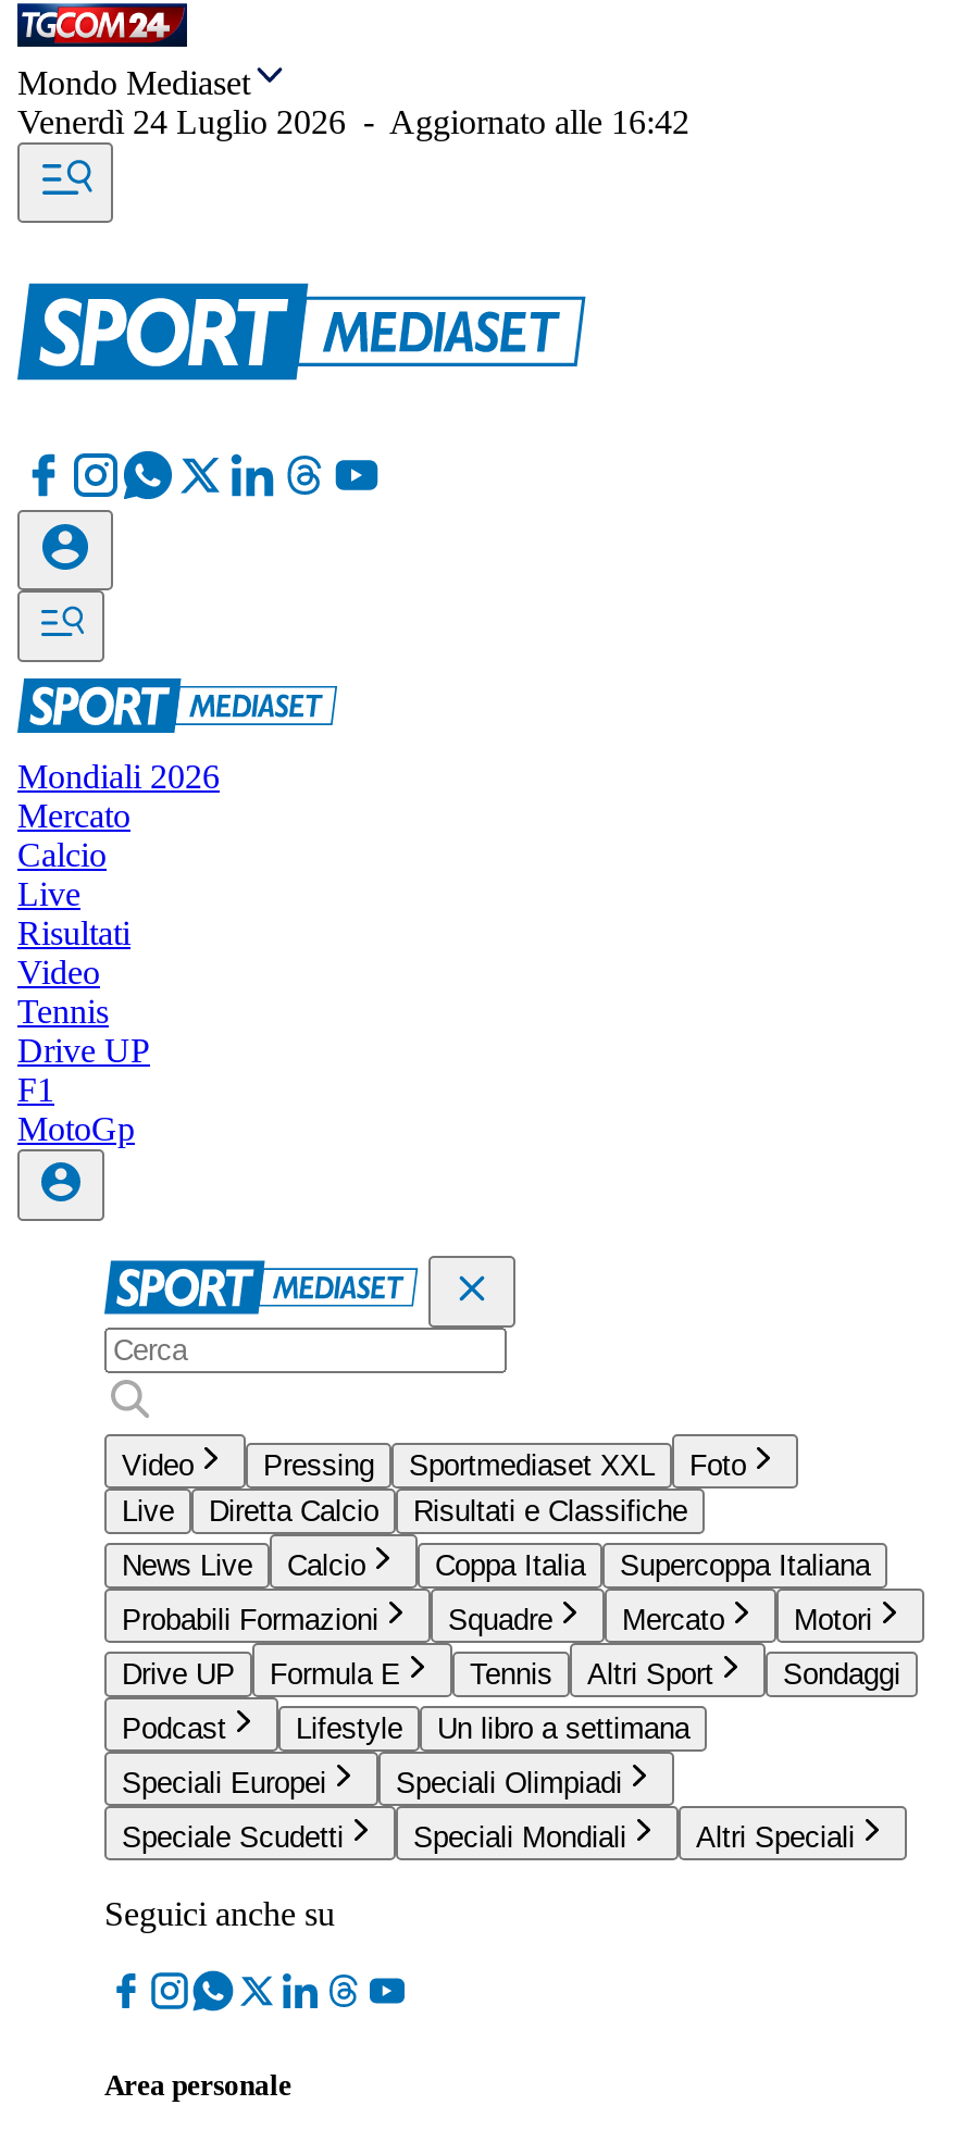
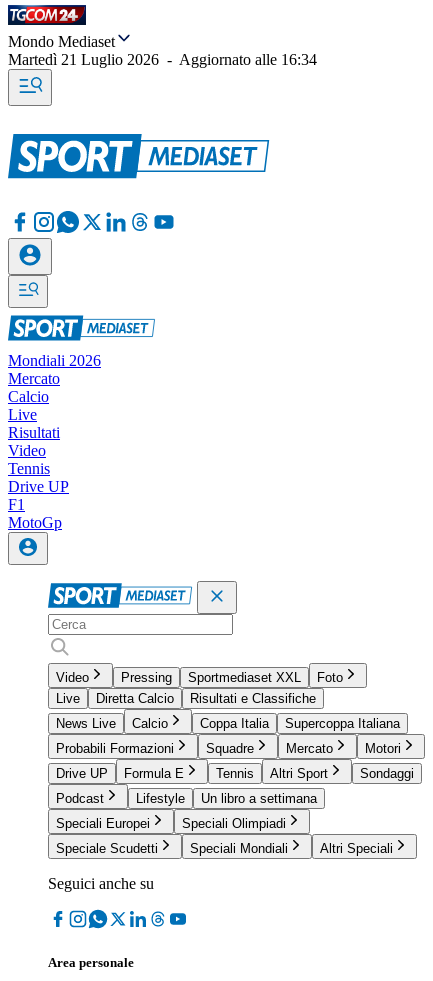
[17,103,689,140] Venerdì 24 Luglio 2026 - Aggiornato alle 16:42 -> [8,51,317,68] Martedì 21 Luglio 2026 - Aggiornato alle 16:34

